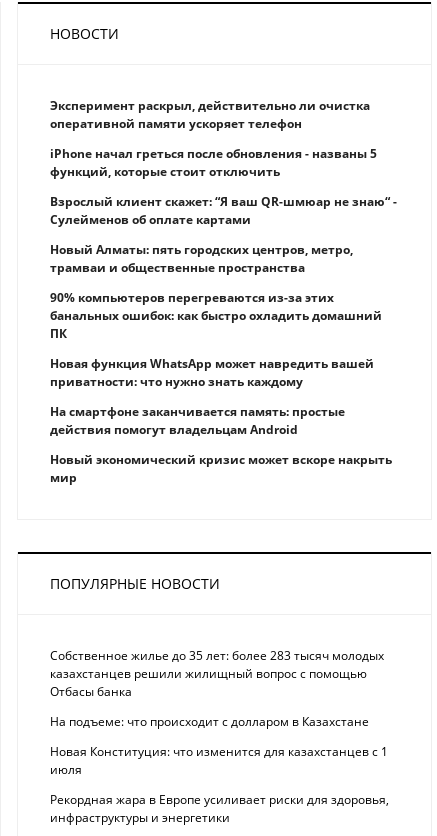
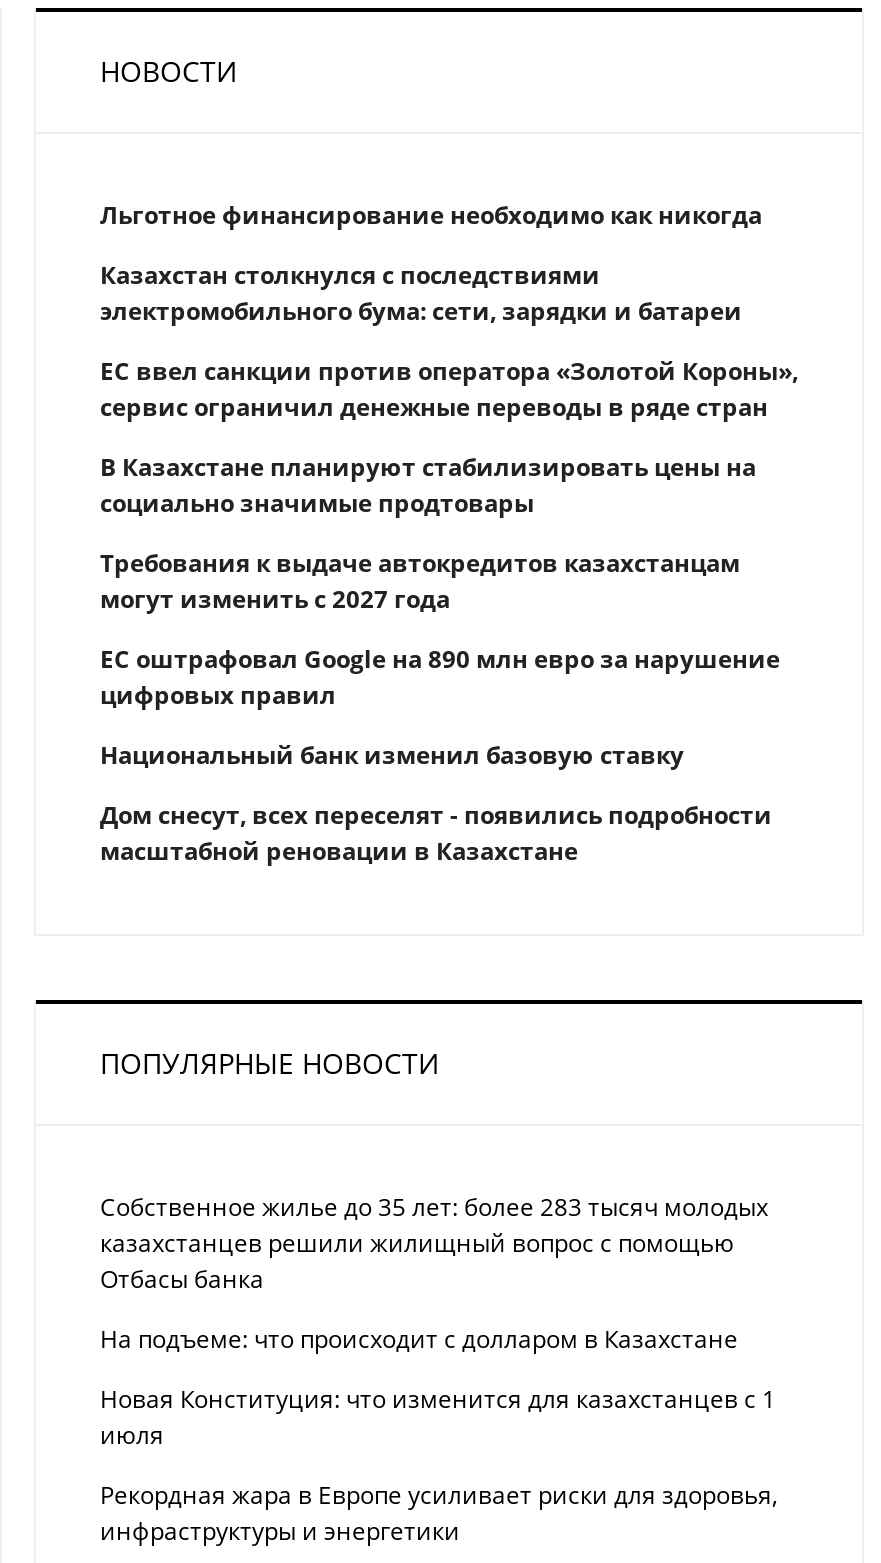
[50,97,370,132] Эксперимент раскрыл, действительно ли очистка | оперативной памяти ускоряет телефон -> [100,199,762,233] Льготное финансирование необходимо как никогда
[50,145,377,180] iPhone начал греться после обновления - названы 5 | функций, которые стоит отключить -> [100,259,742,329] Казахстан столкнулся с последствиями | электромобильного бума: сети, зарядки и батареи
[50,193,397,228] Взрослый клиент скажет: “Я ваш QR-шмюар не знаю“ - | Сулейменов об оплате картами -> [100,355,798,425] ЕС ввел санкции против оператора «Золотой Короны», | сервис ограничил денежные переводы в ряде стран
[50,241,353,276] Новый Алматы: пять городских центров, метро, | трамваи и общественные пространства -> [100,451,756,521] В Казахстане планируют стабилизировать цены на | социально значимые продтовары
[50,289,382,342] 90% компьютеров перегреваются из-за этих | банальных ошибок: как быстро охладить домашний | ПК -> [100,547,740,617] Требования к выдаче автокредитов казахстанцам | могут изменить с 2027 года
[50,355,374,390] Новая функция WhatsApp может навредить вашей | приватности: что нужно знать каждому -> [100,643,780,713] ЕС оштрафовал Google на 890 млн евро за нарушение | цифровых правил
[50,403,345,438] На смартфоне заканчивается память: простые | действия помогут владельцам Android -> [100,739,684,773] Национальный банк изменил базовую ставку
[50,451,392,486] Новый экономический кризис может вскоре накрыть | мир -> [100,799,772,869] Дом снесут, всех переселят - появились подробности | масштабной реновации в Казахстане

